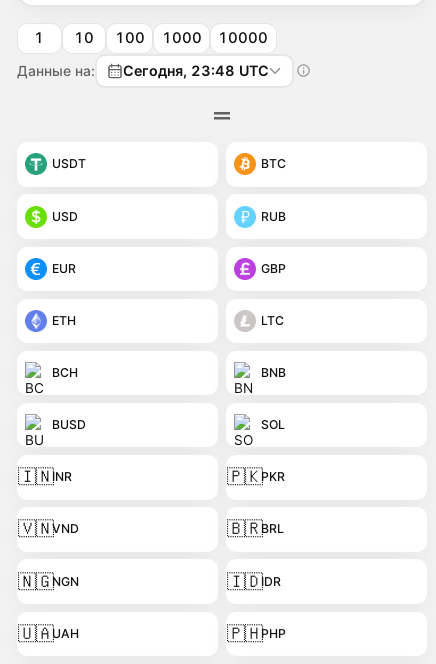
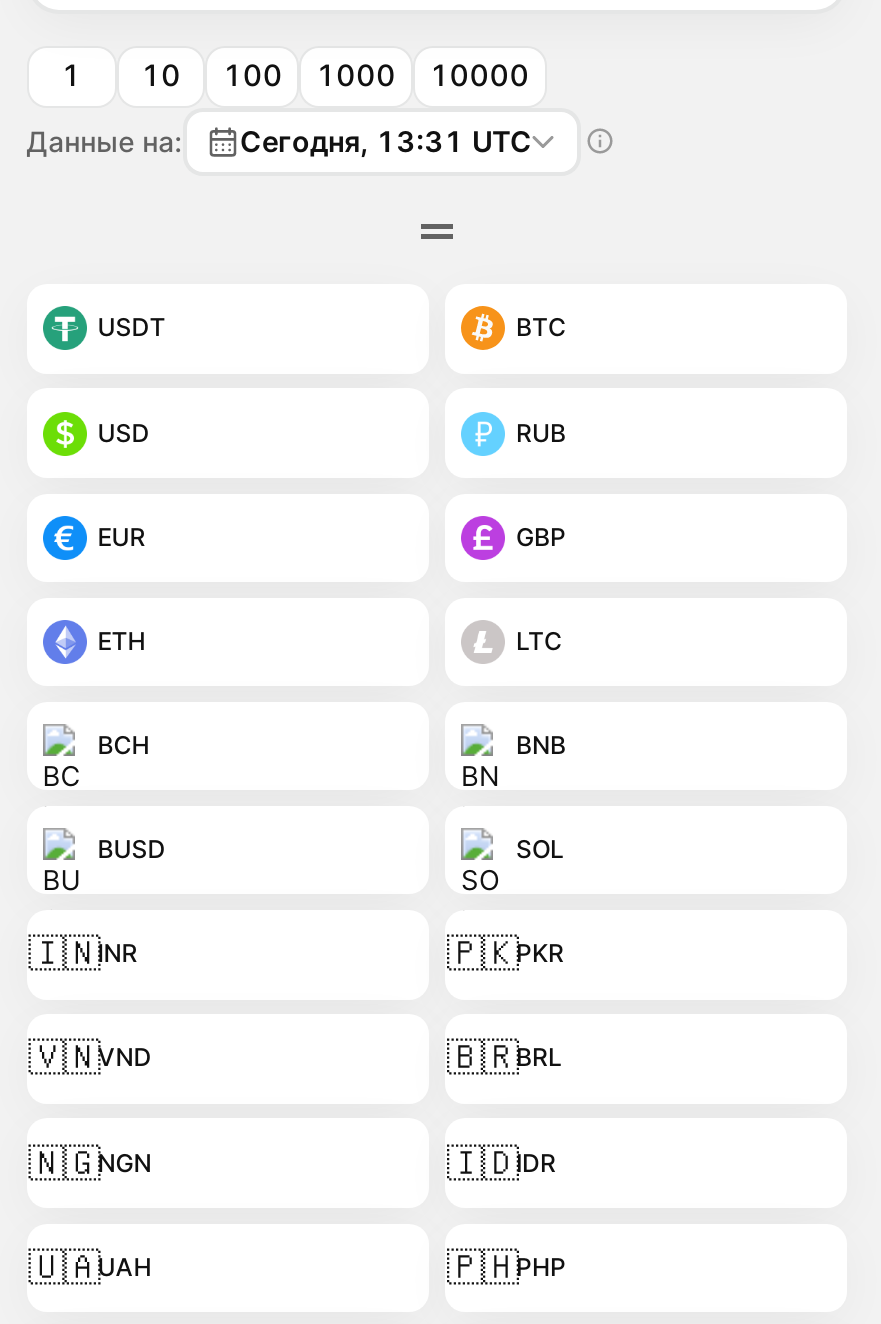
[17,62,269,79] Данные на: Сегодня, 23:48 UTC -> [26,124,532,159] Данные на: Сегодня, 13:31 UTC

